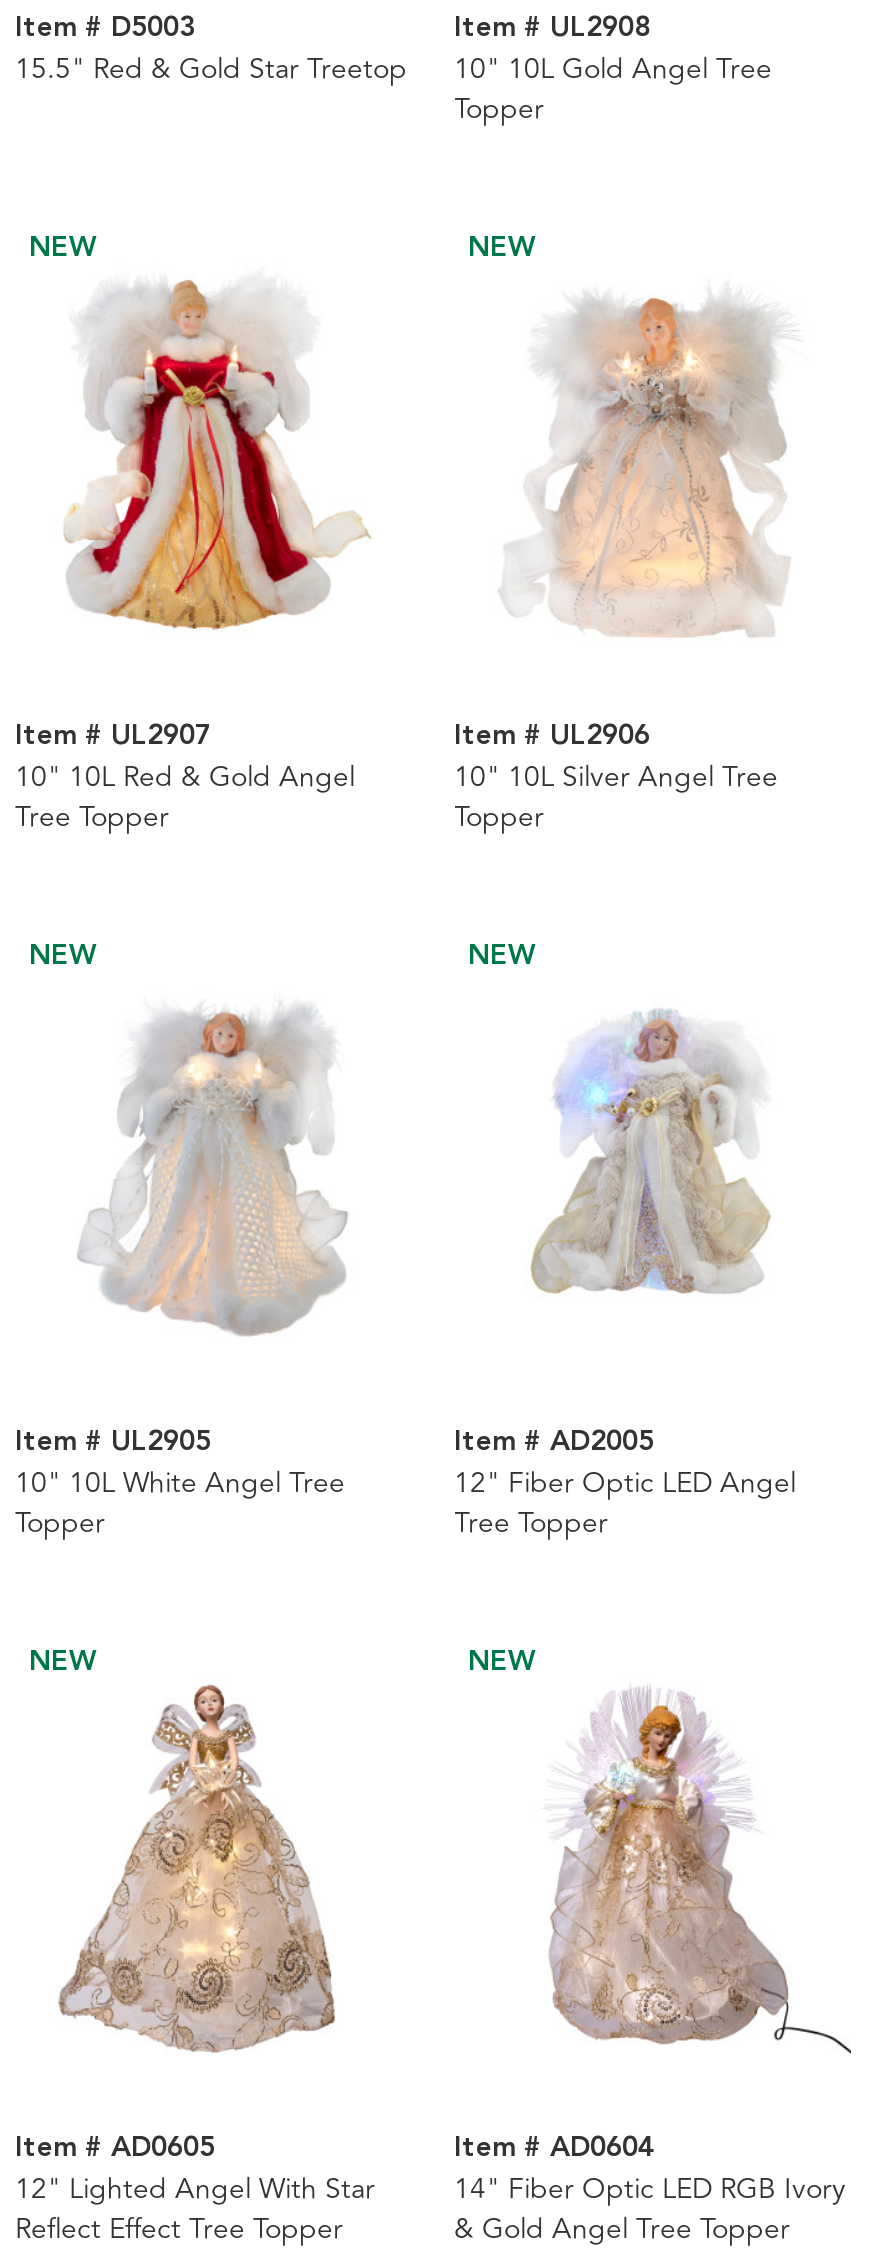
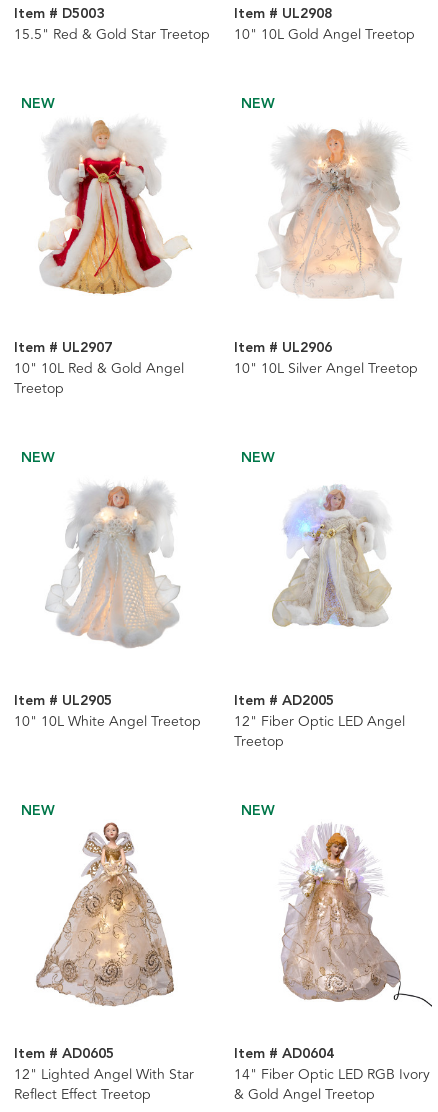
[454,49,772,131] 10" 10L Gold Angel Tree | Topper -> [233,24,414,45] 10" 10L Gold Angel Treetop
[454,755,778,837] 10" 10L Silver Angel Tree | Topper -> [233,357,417,378] 10" 10L Silver Angel Treetop
[15,795,169,837] Tree Topper -> [14,377,64,398] Treetop
[15,1461,345,1543] 10" 10L White Angel Tree | Topper -> [14,711,201,732] 10" 10L White Angel Treetop
[454,1501,608,1543] Tree Topper -> [233,731,283,752] Treetop
[15,2208,343,2250] Reflect Effect Tree Topper -> [14,1084,151,1105] Reflect Effect Treetop
[454,2208,790,2250] & Gold Angel Tree Topper -> [233,1084,374,1105] & Gold Angel Treetop

